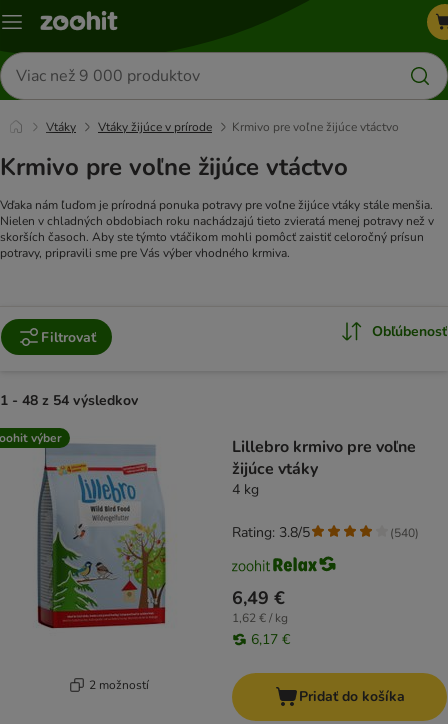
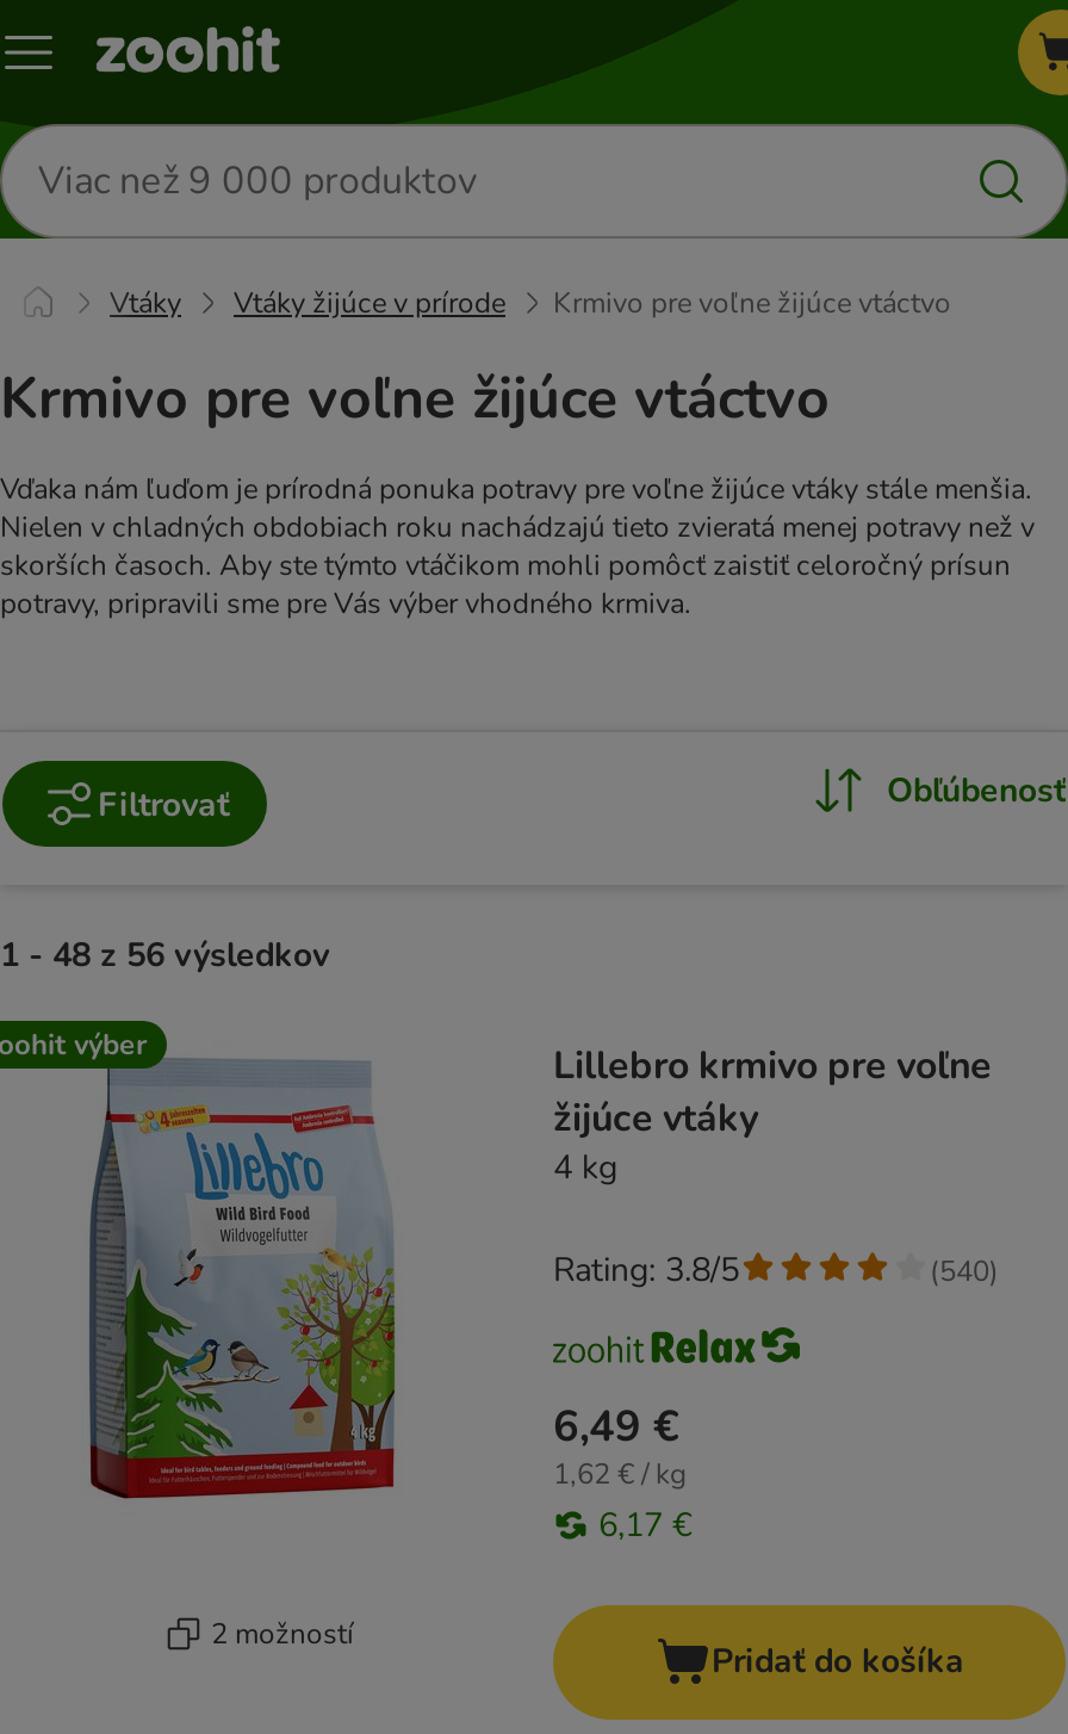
[0,391,138,410] 1 - 48 z 54 výsledkov -> [0,933,329,978] 1 - 48 z 56 výsledkov

